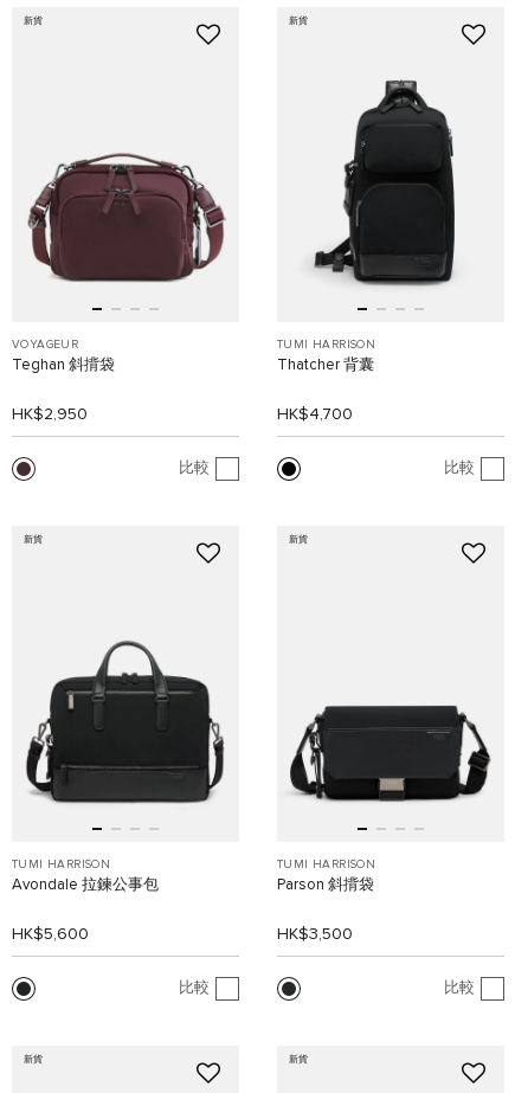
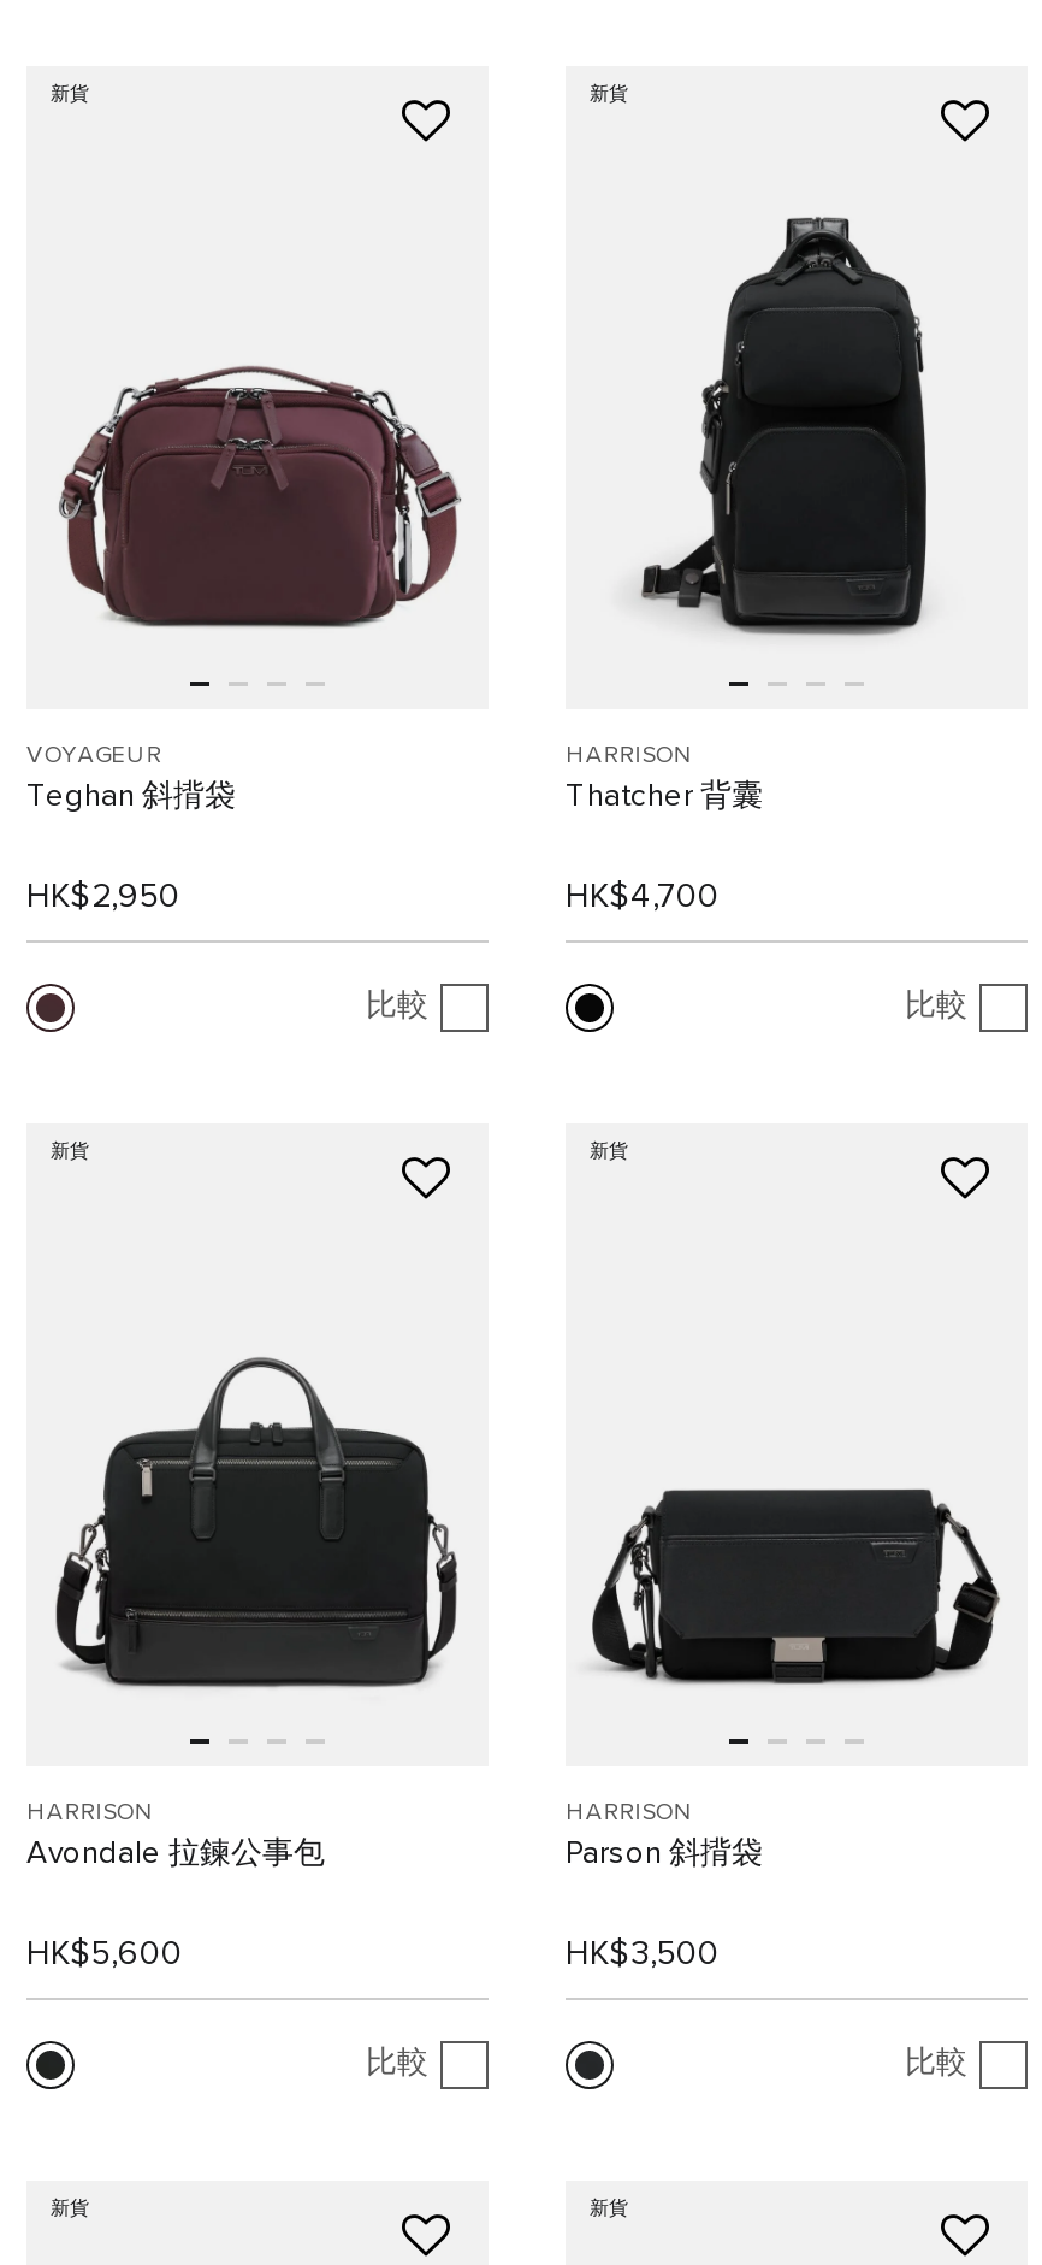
[277,339,376,351] TUMI HARRISON -> [566,744,694,768] HARRISON
[12,859,110,871] TUMI HARRISON -> [26,1801,154,1825] HARRISON
[277,859,376,871] TUMI HARRISON -> [566,1801,694,1825] HARRISON

